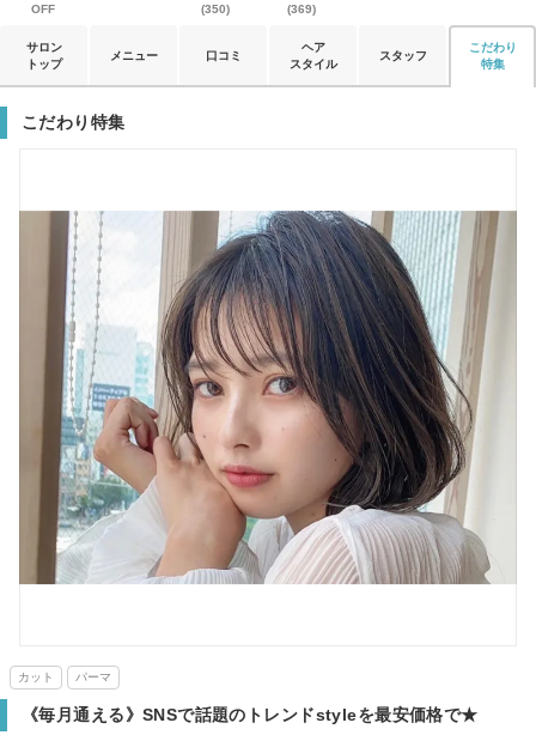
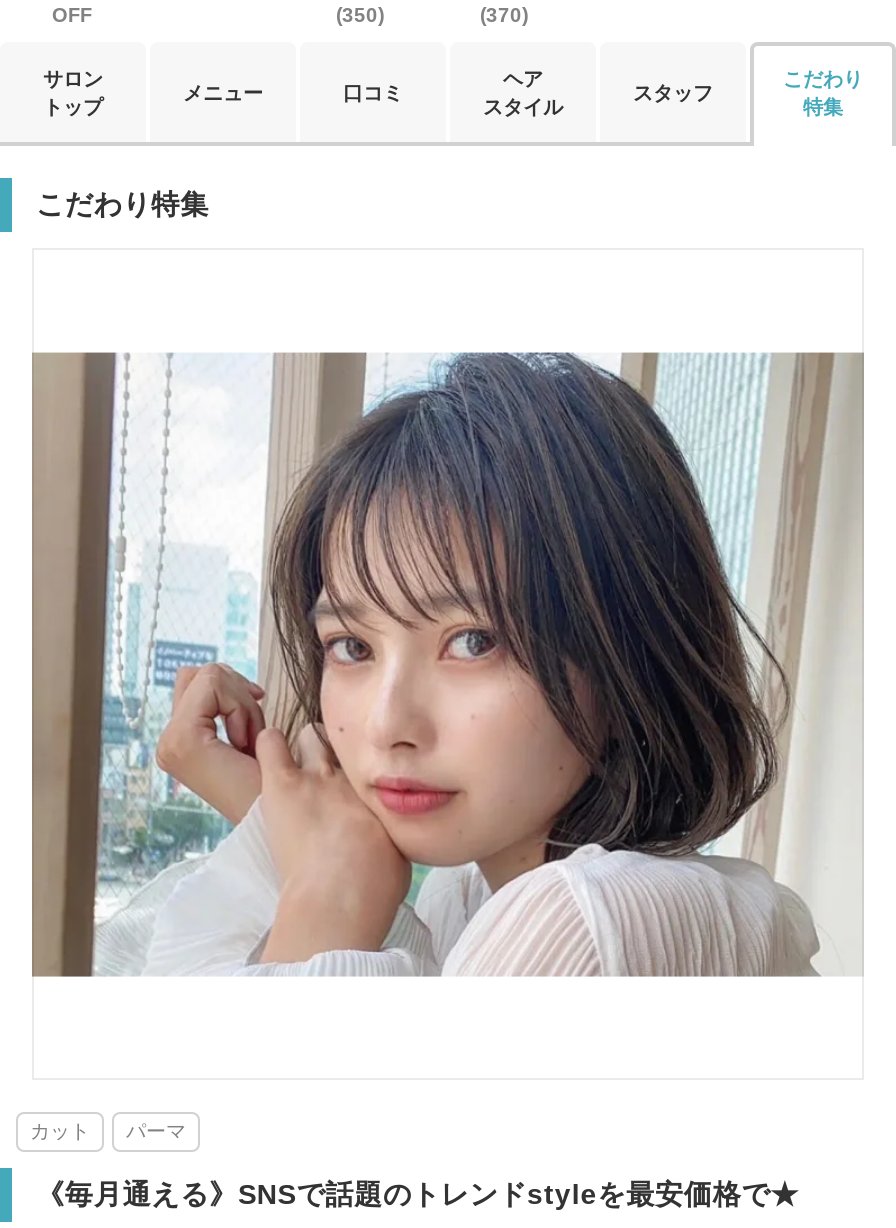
[287,2,316,15] (369) -> [480,4,528,26] (370)

